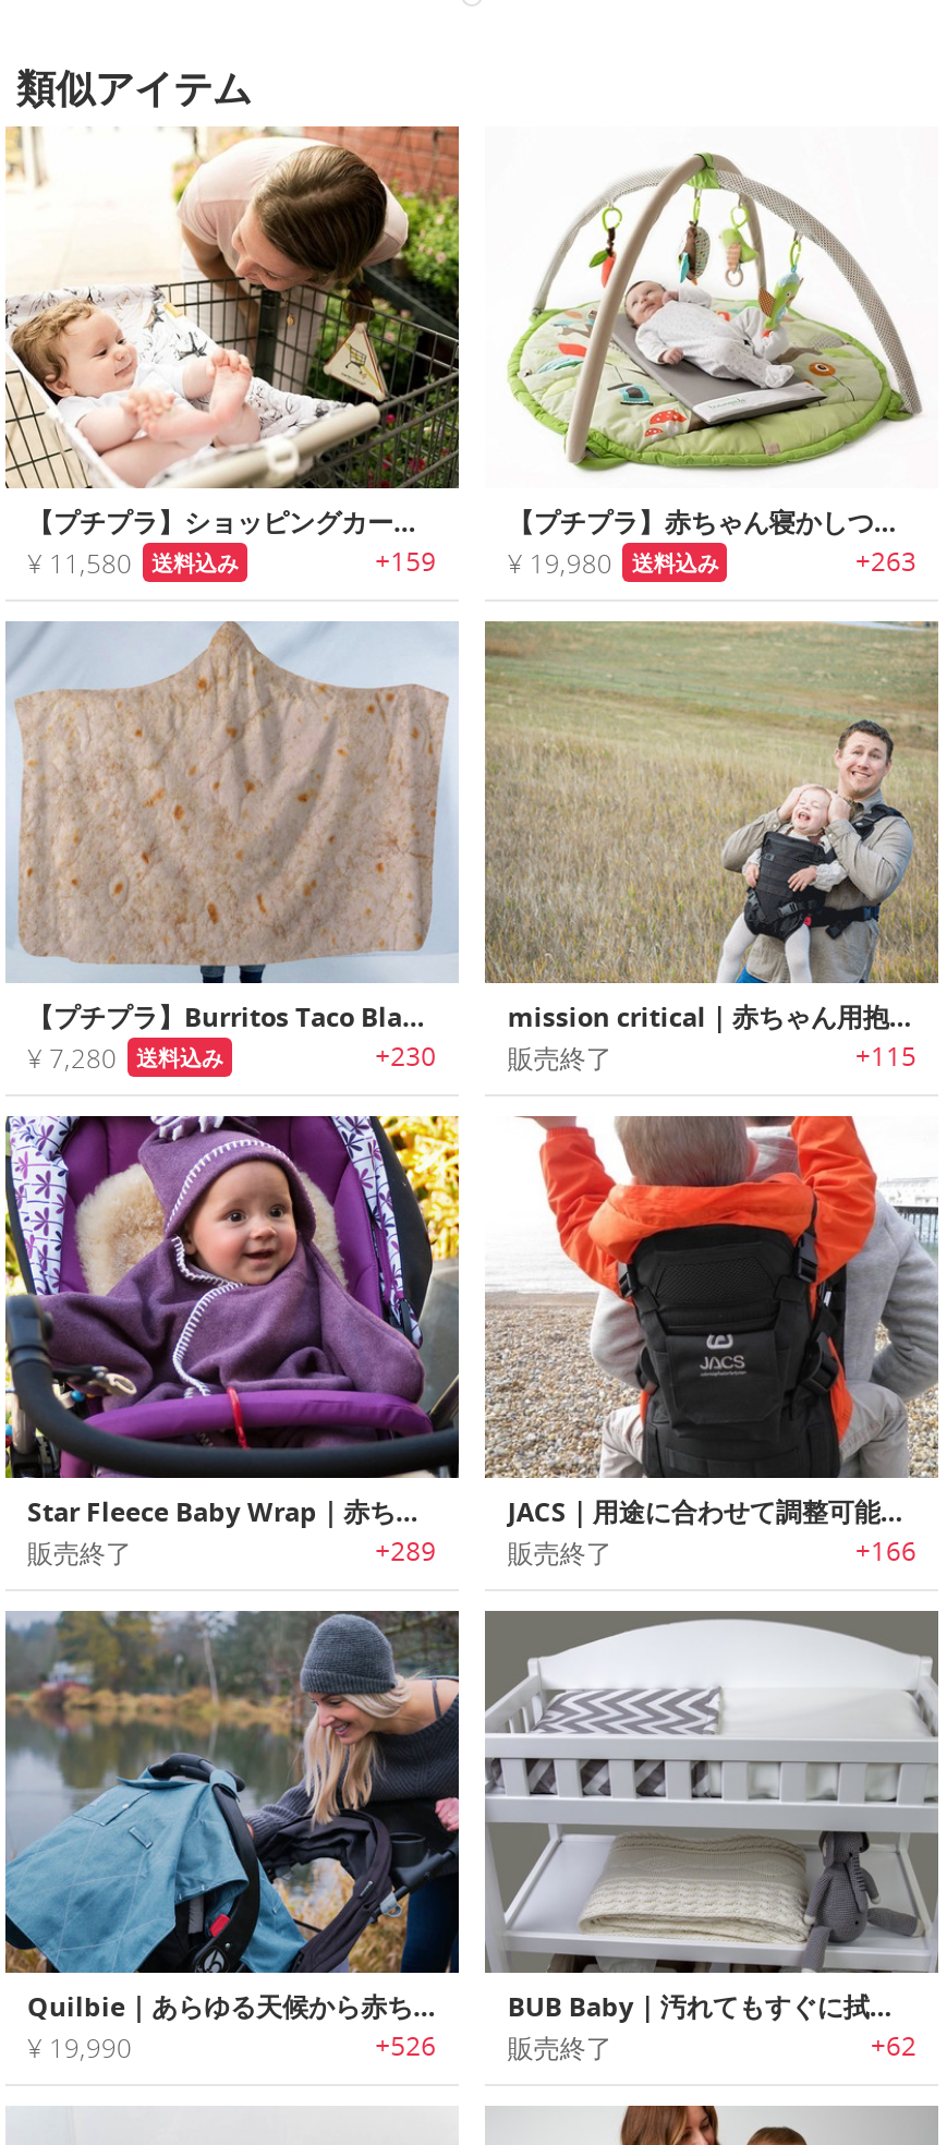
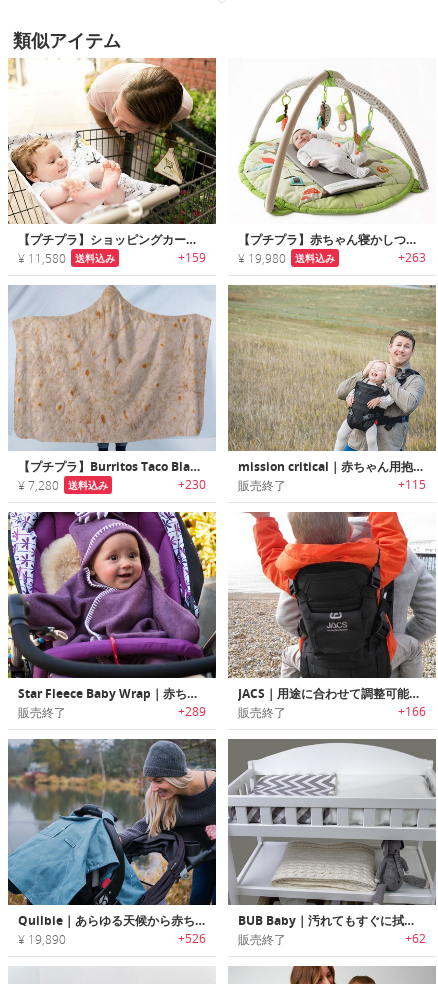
[27,2030,132,2065] ¥ 19,990 -> [18,931,66,947] ¥ 19,890

